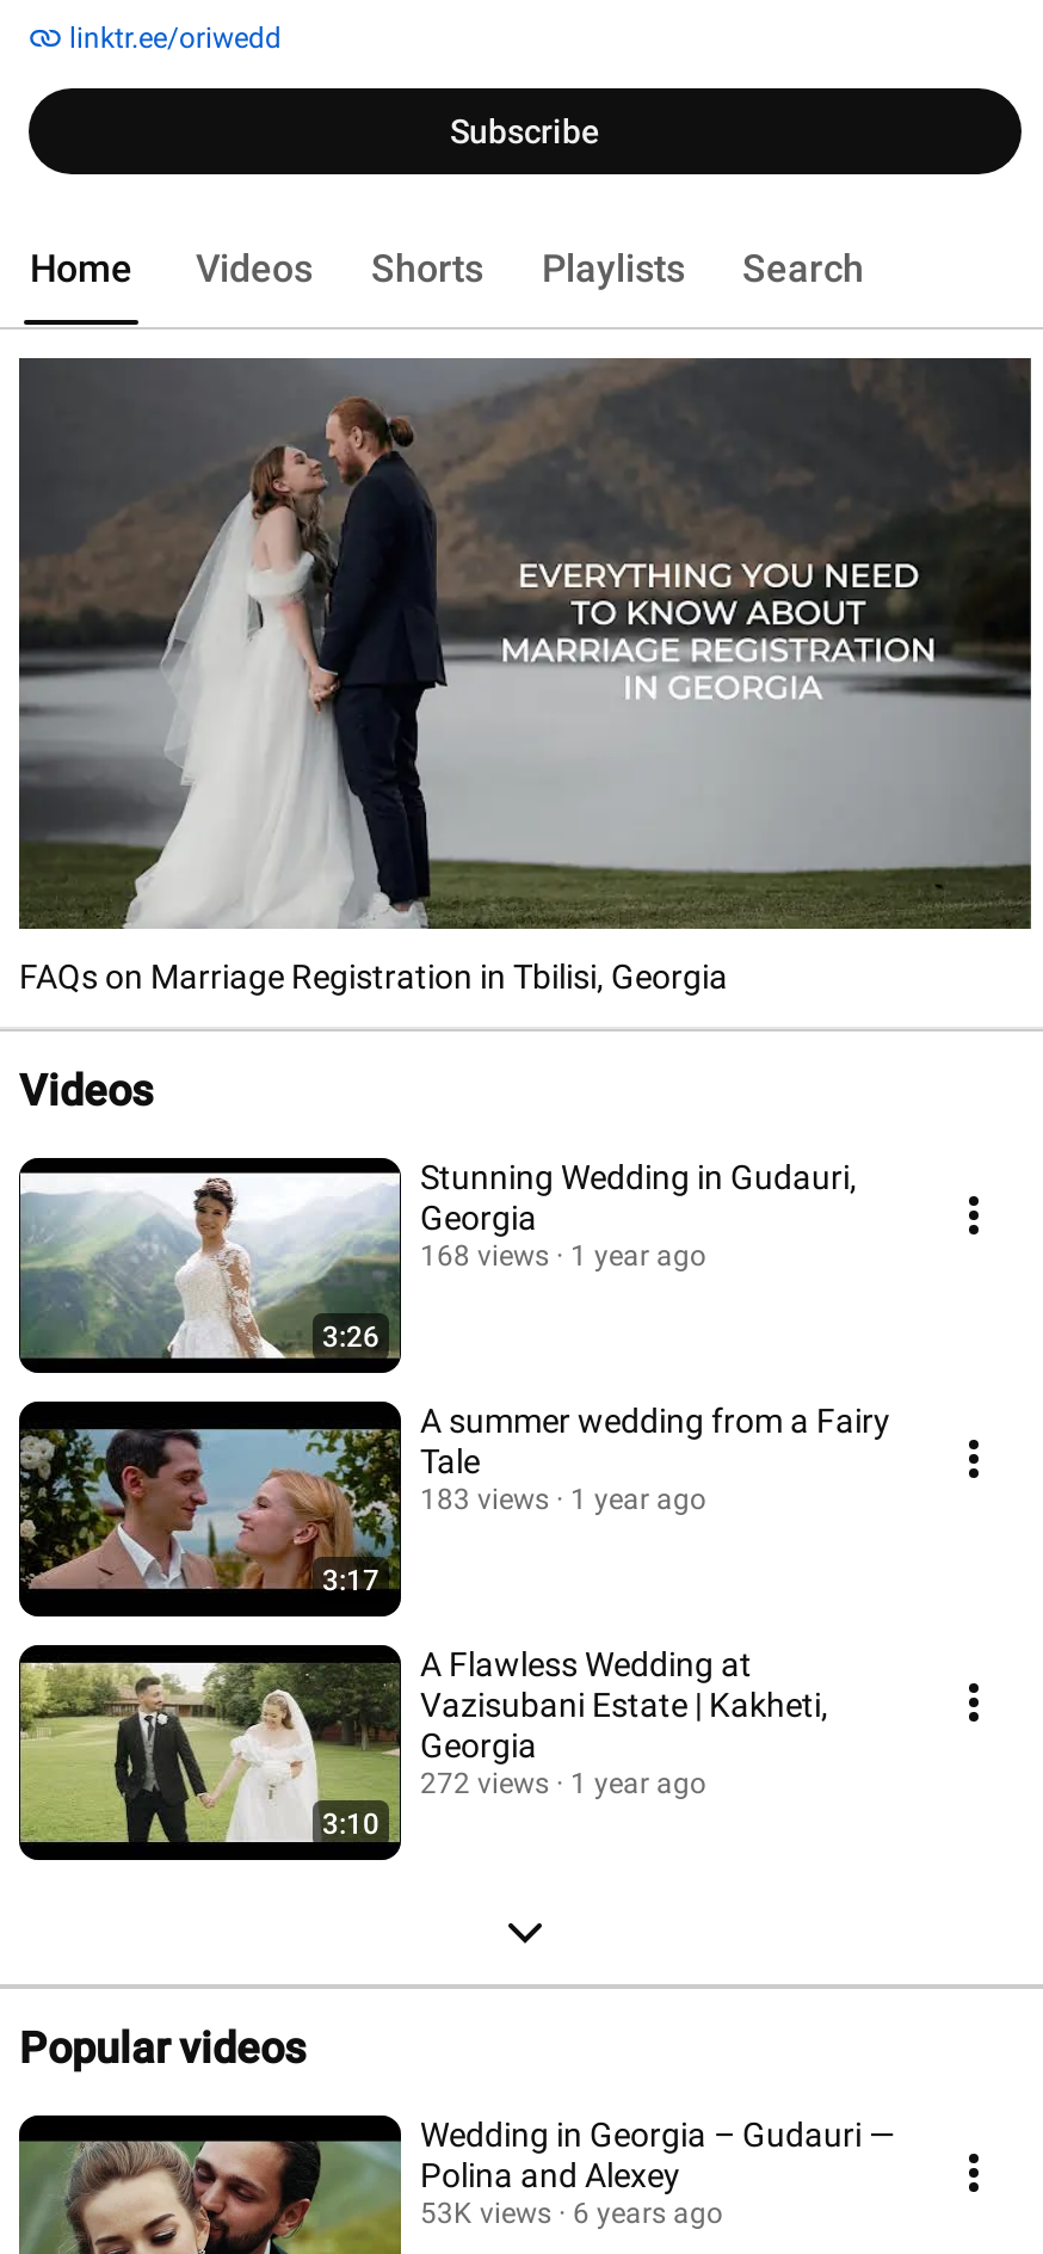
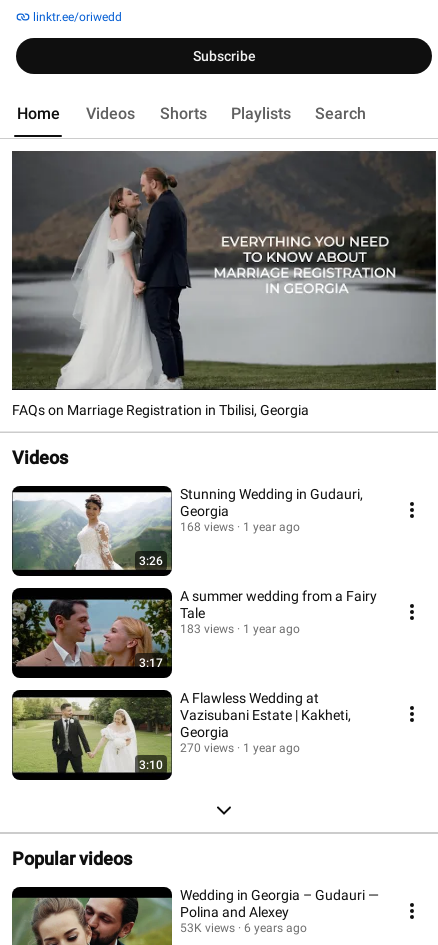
[420,1766,706,1799] 272 views 1 year ago -> [180,740,300,754] 270 views 1 year ago

